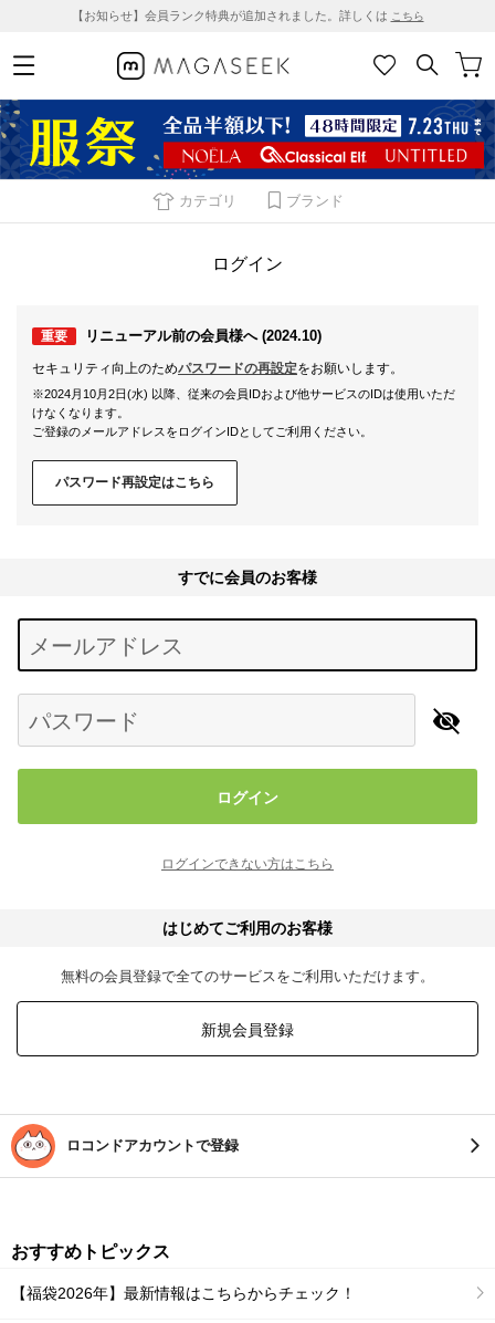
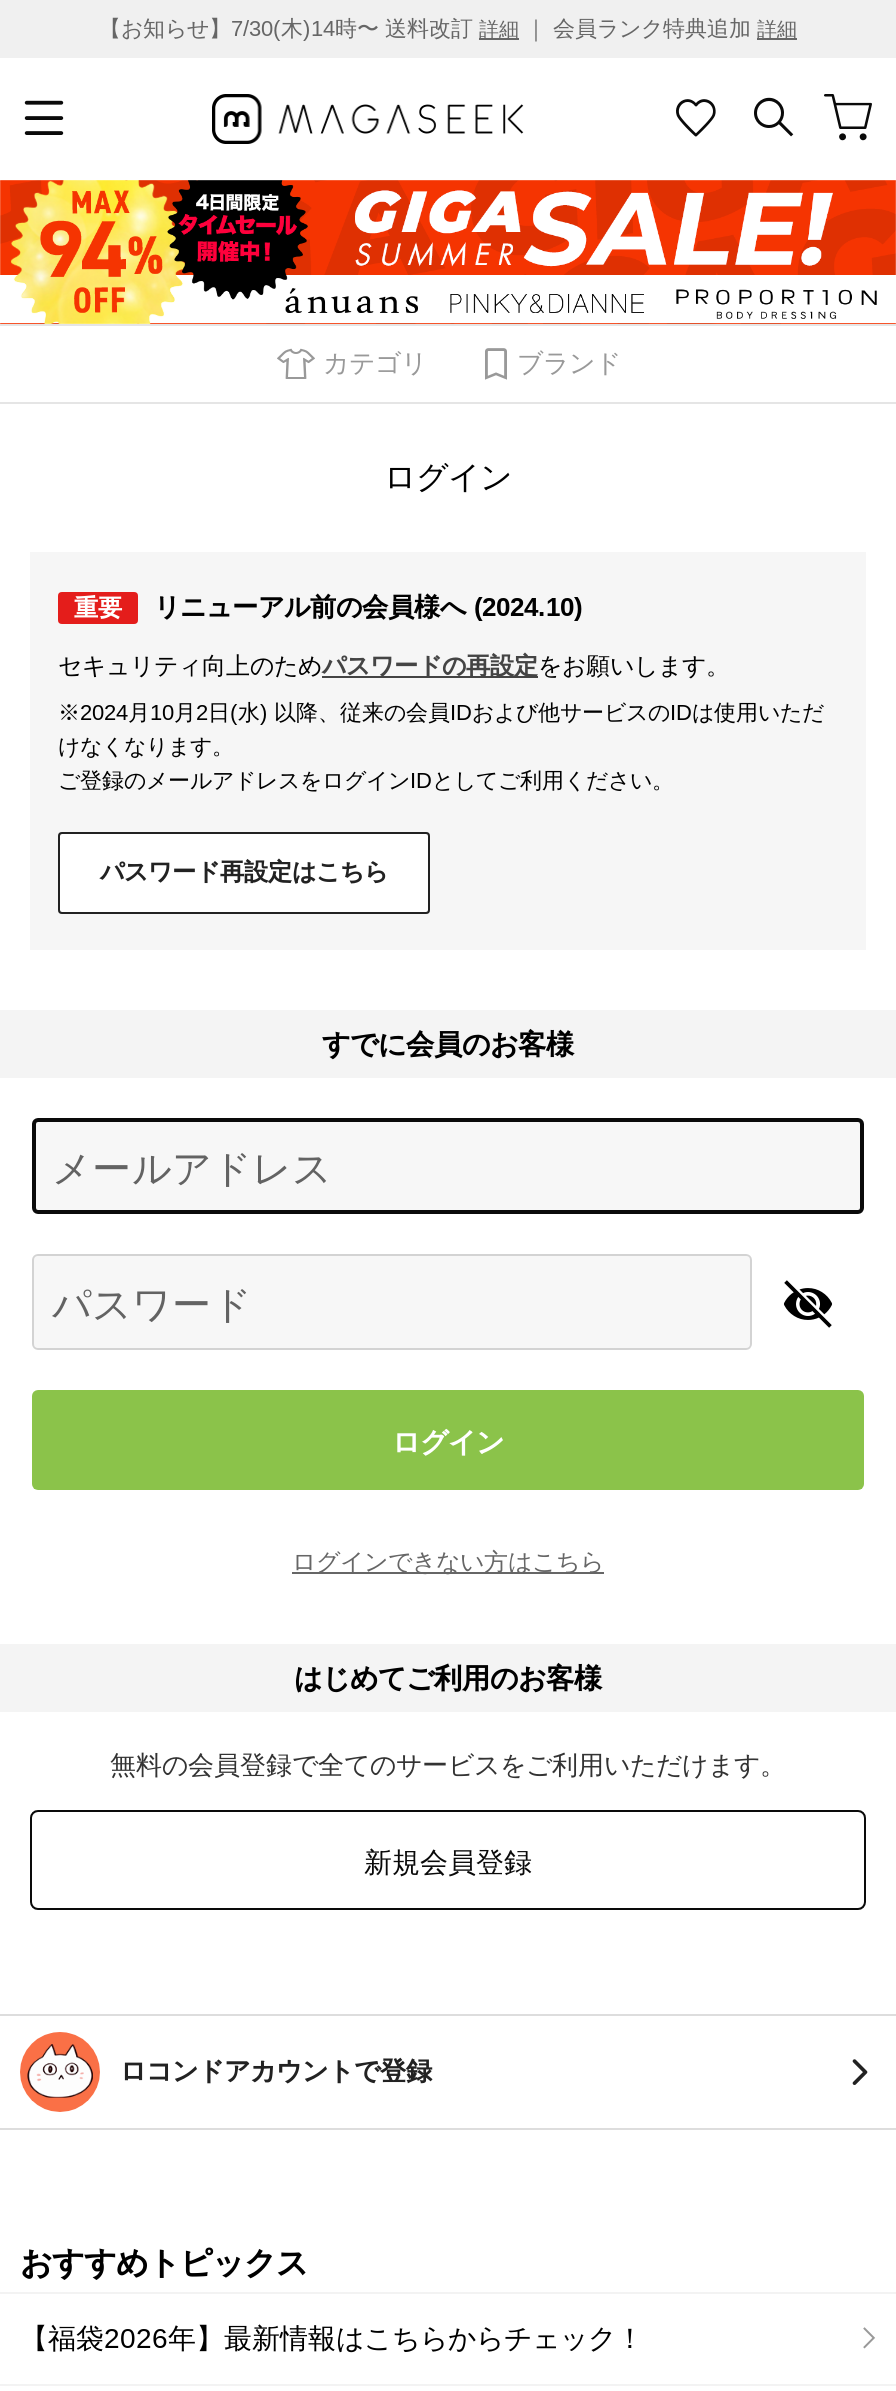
[71,9,424,22] 【お知らせ】会員ランク特典が追加されました。詳しくはこちら -> [99,16,797,40] 【お知らせ】7/30(木)14時〜 送料改訂詳細｜ 会員ランク特典追加詳細
[3,98,492,180] [image] -> [6,178,890,326] [image]

